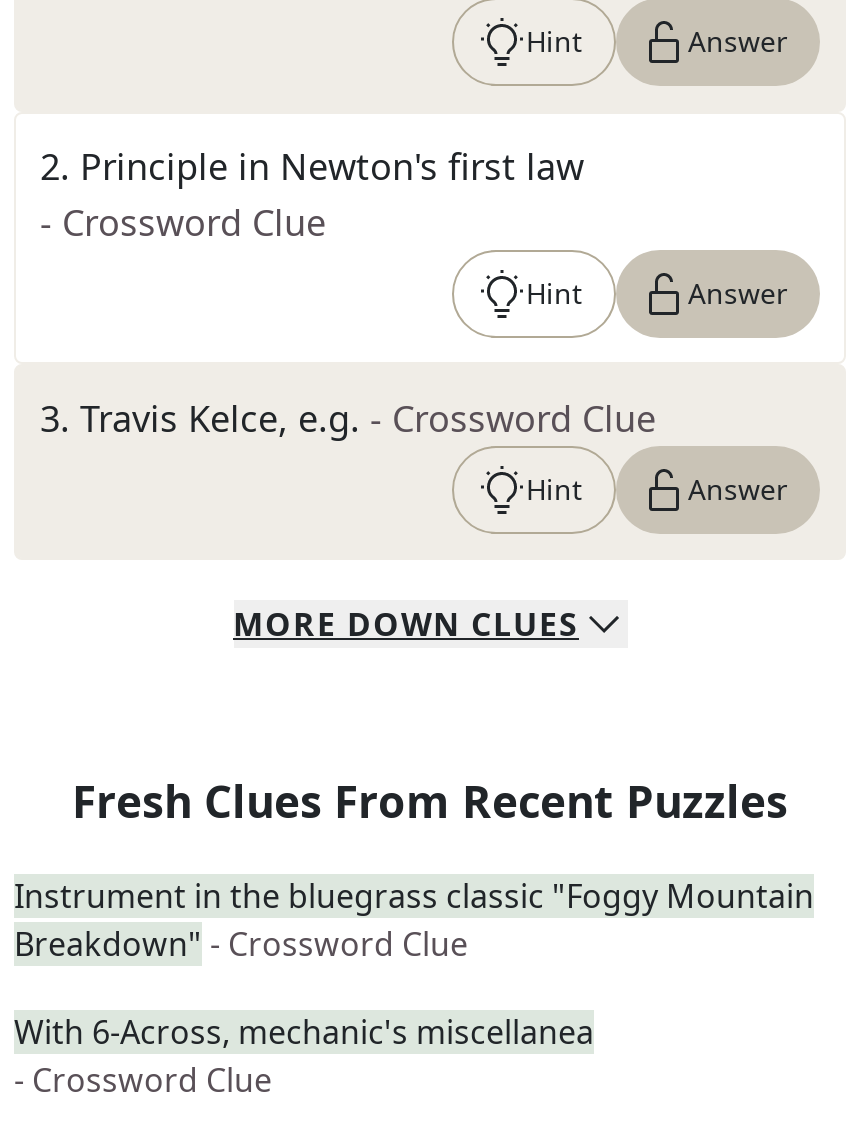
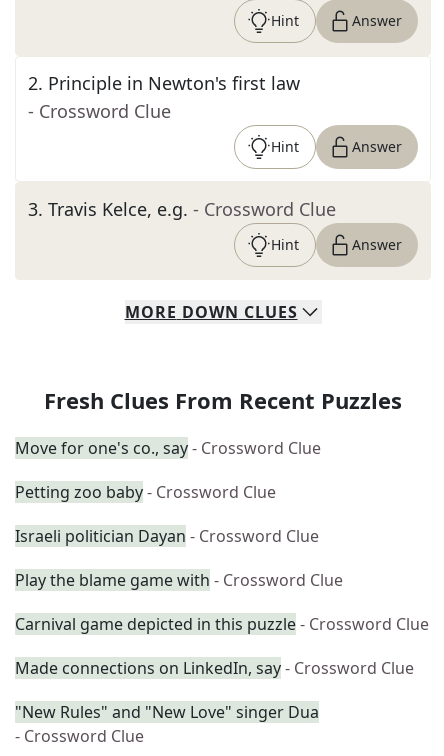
[14,874,814,1054] Instrument in the bluegrass classic "Foggy Mountain | Breakdown" - Crossword Clue | With 6-Across, mechanic's miscellanea -> [15,437,429,723] Move for one's co., say - Crossword Clue | Petting zoo baby - Crossword Clue | Israeli politician Dayan - Crossword Clue | Play the blame game with - Crossword Clue | Carnival game depicted in this puzzle - Crossword Clue | Made connections on LinkedIn, say - Crossword Clue | "New Rules" and "New Love" singer Dua

